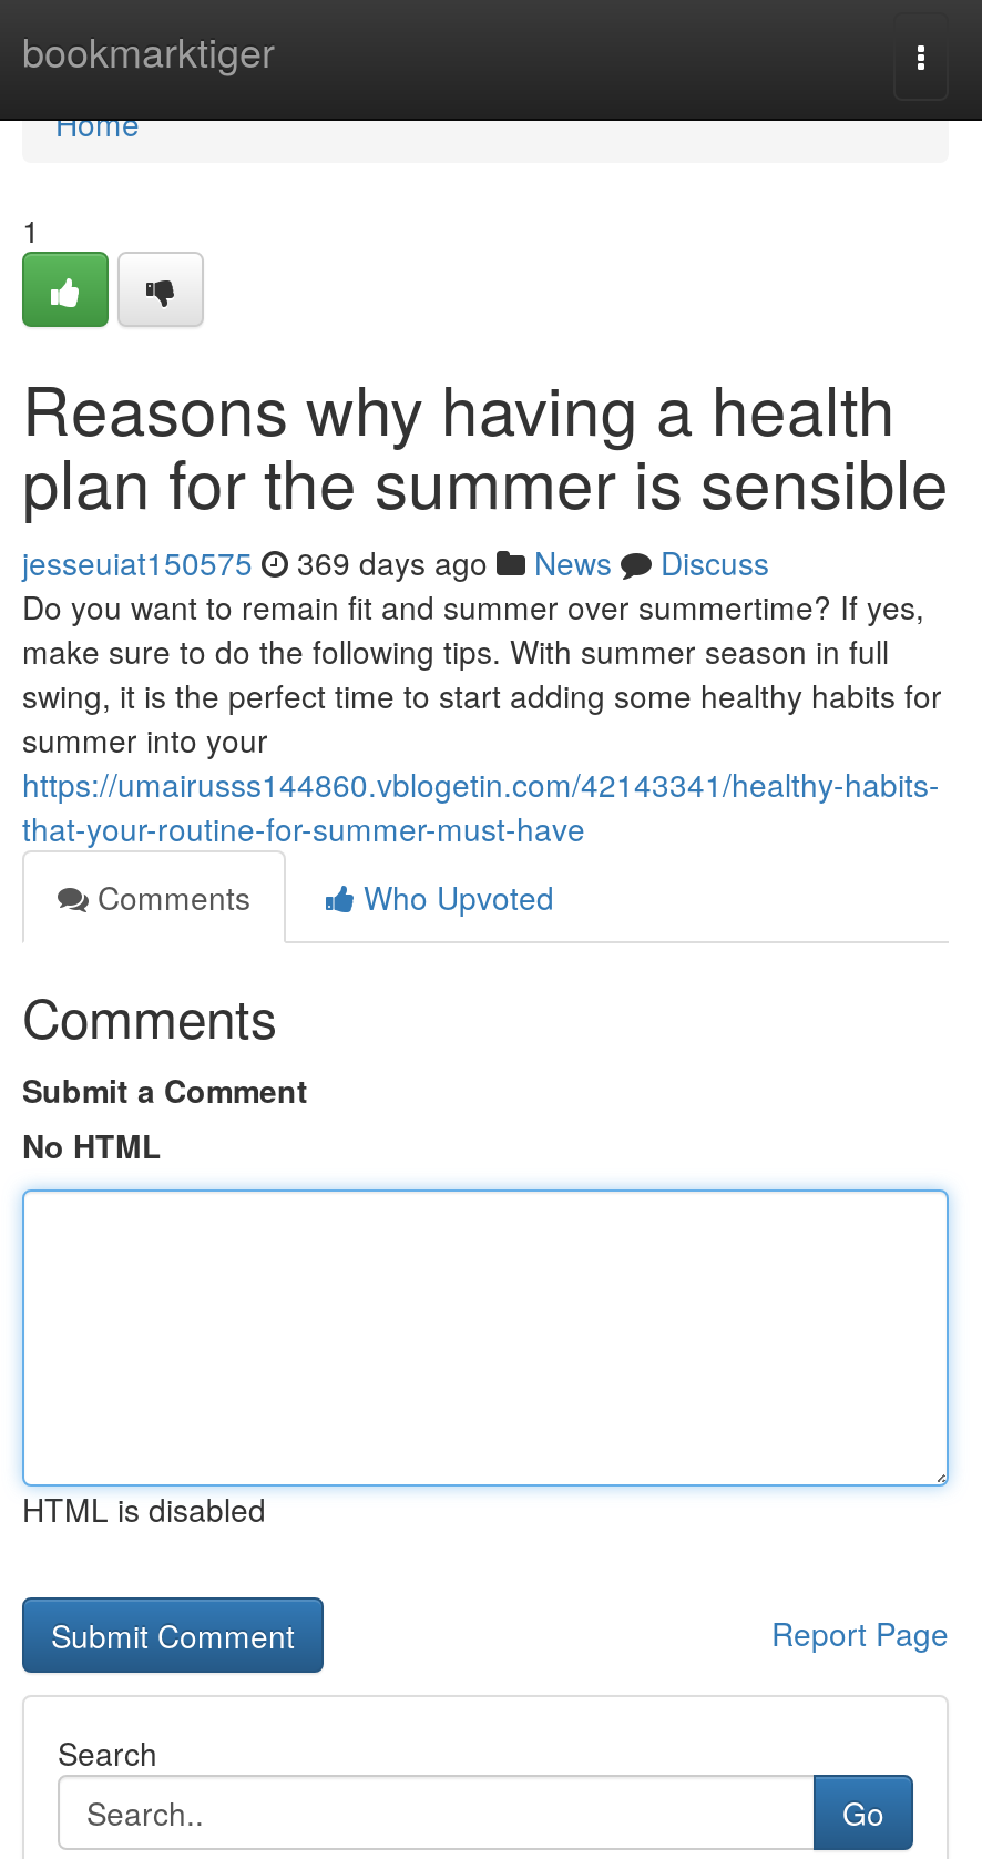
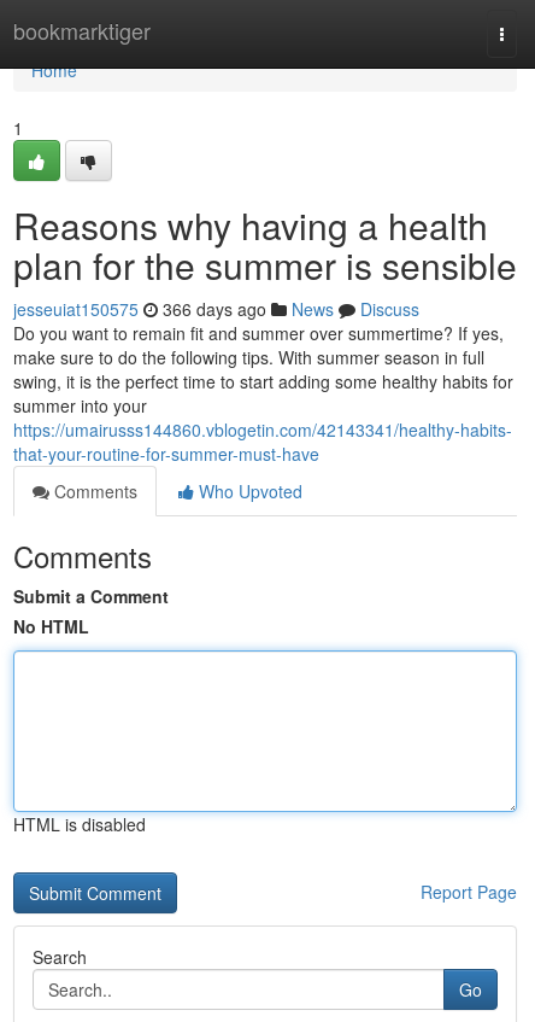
[22,540,769,584] jesseuiat150575 369 days ago News Discuss -> [13,297,419,321] jesseuiat150575 366 days ago News Discuss

